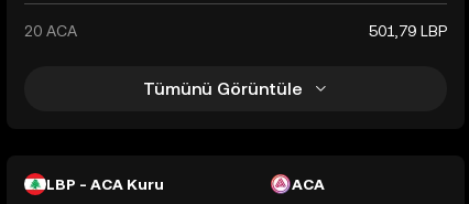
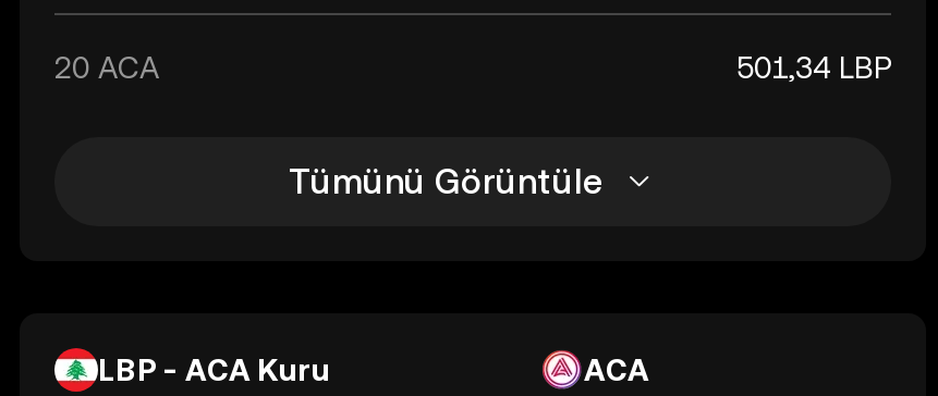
[369,22,447,40] 501,79 LBP -> [736,50,891,85] 501,34 LBP

